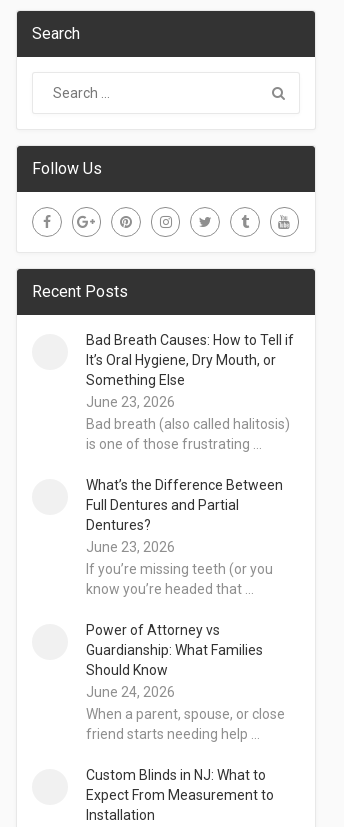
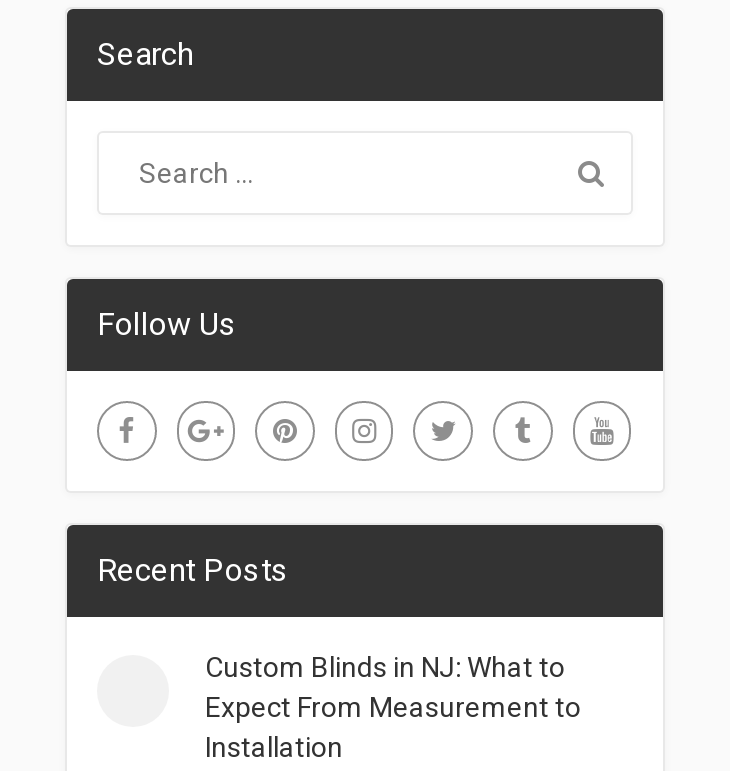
[86,331,294,741] Bad Breath Causes: How to Tell if | It’s Oral Hygiene, Dry Mouth, or | Something Else | June 23, 2026 | Bad breath (also called halitosis) | is one of those frustrating … | What’s the Difference Between | Full Dentures and Partial | Dentures? | June 23, 2026 | If you’re missing teeth (or you | know you’re headed that … | Power of Attorney vs | Guardianship: What Families | Should Know | June 24, 2026 | When a parent, spouse, or close | friend starts needing help … -> none

